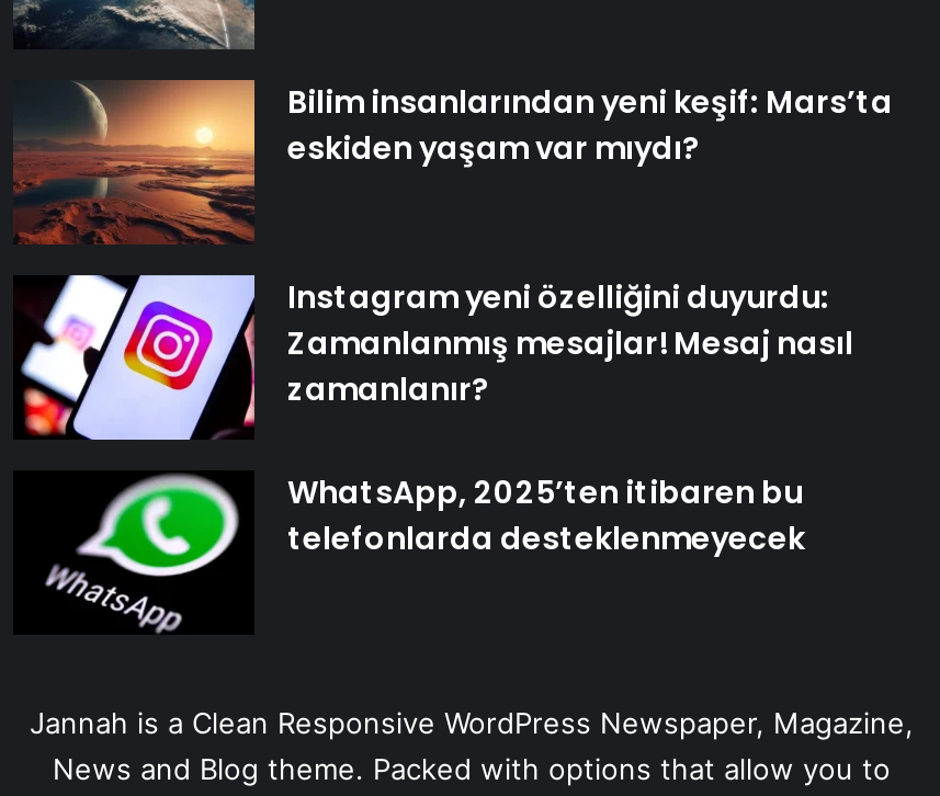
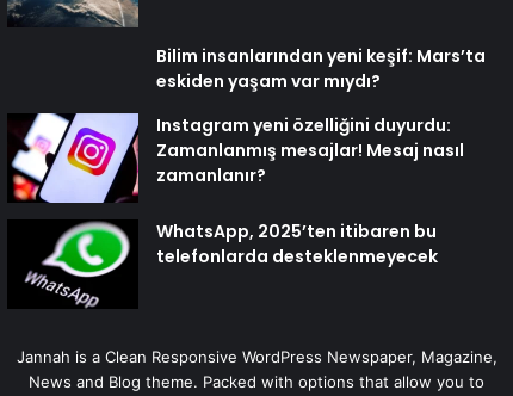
[13,79,257,246] [image] -> none

